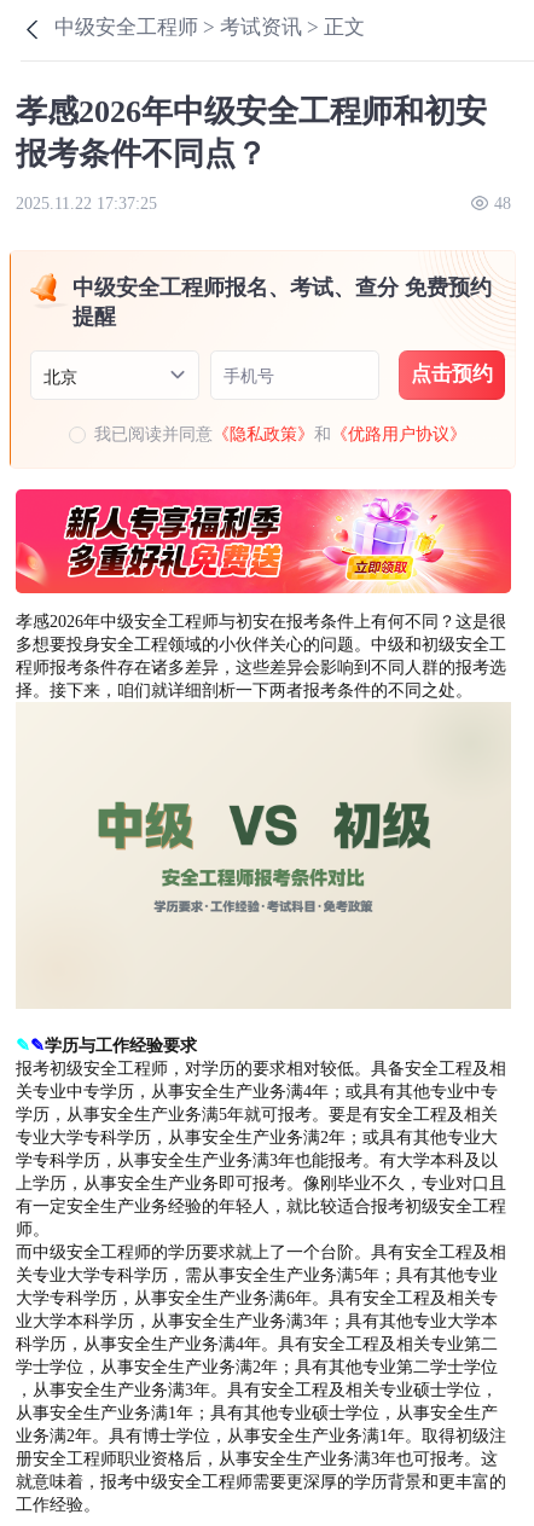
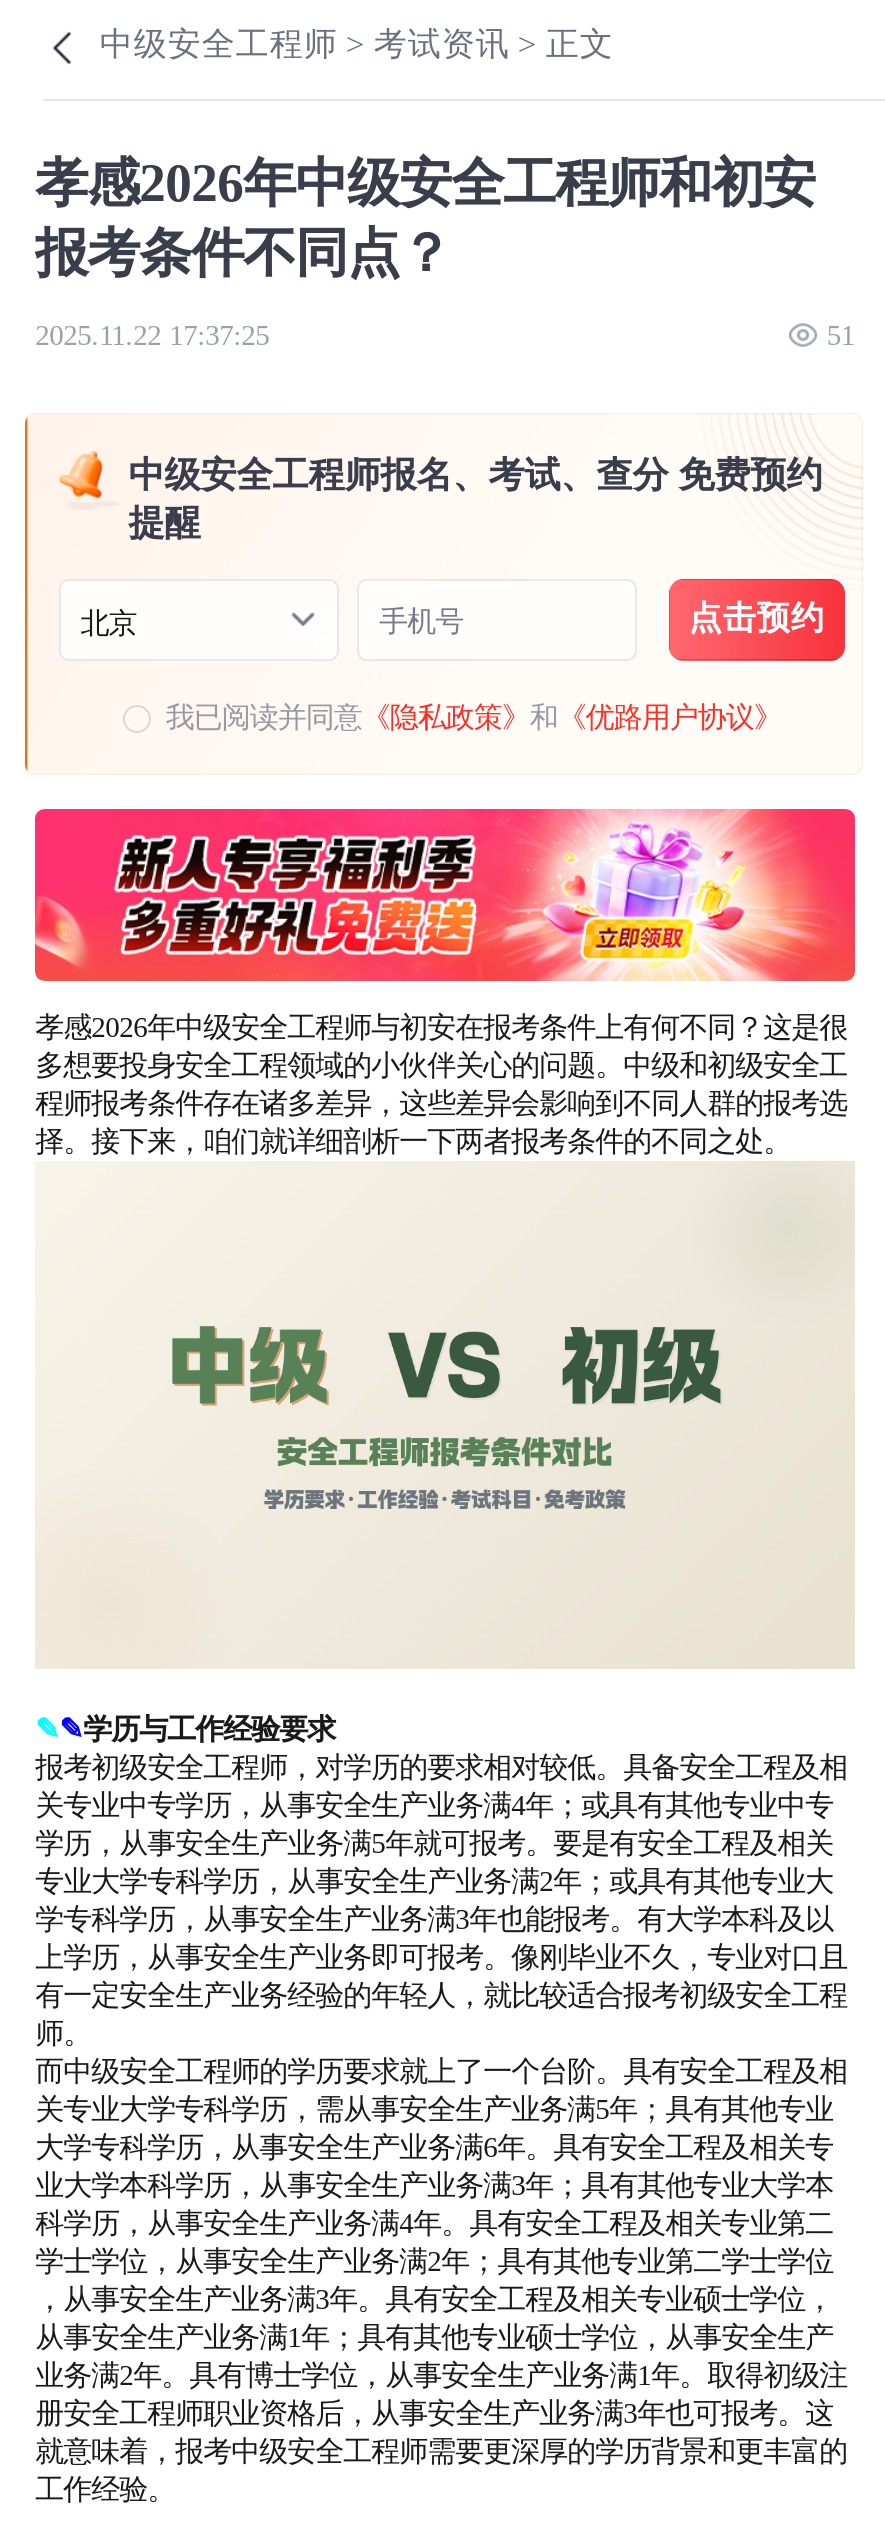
[494,193,511,213] 48 -> [827,319,855,351] 51

